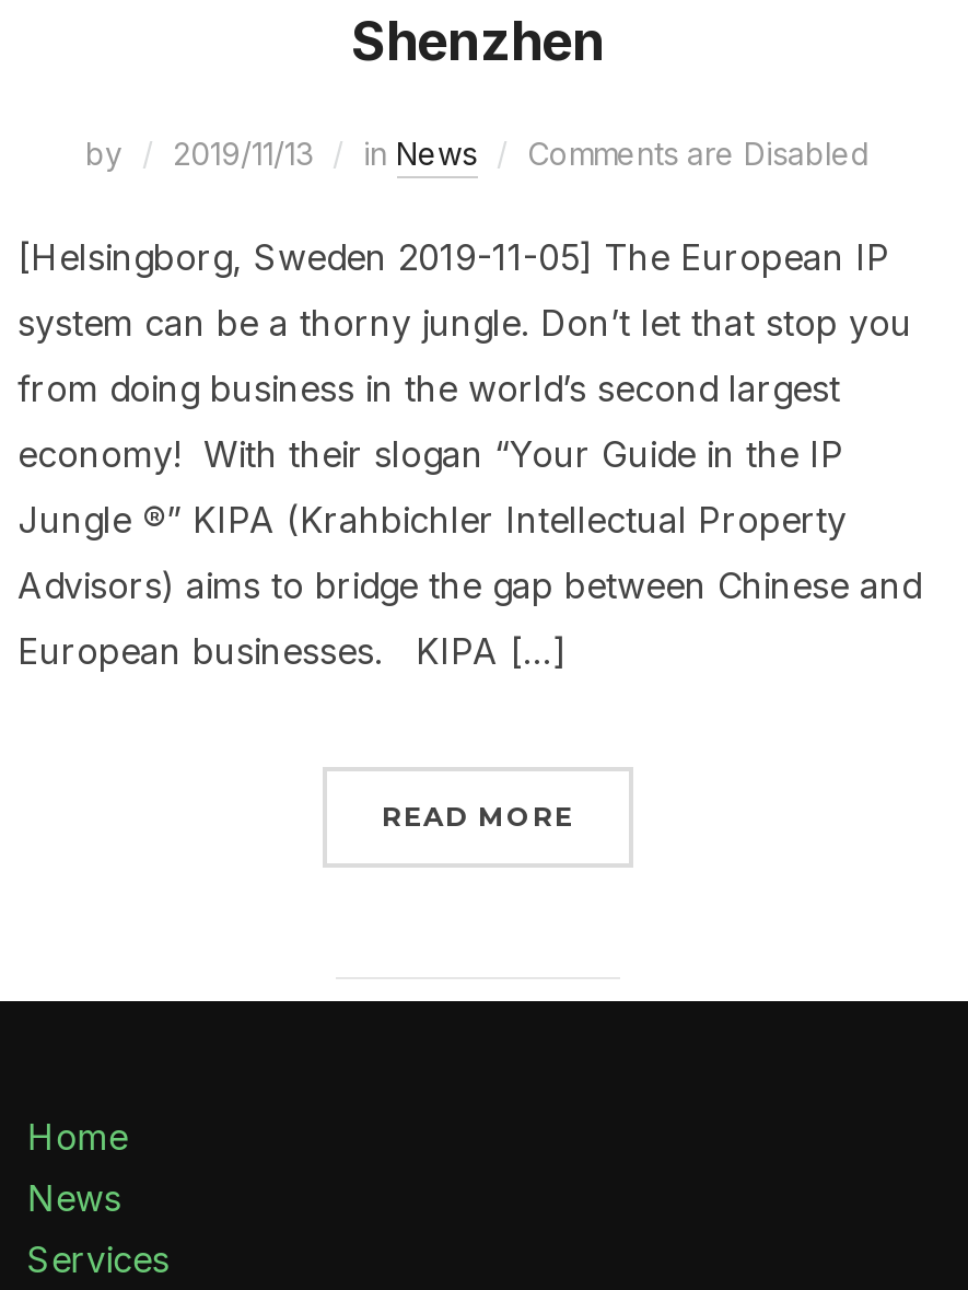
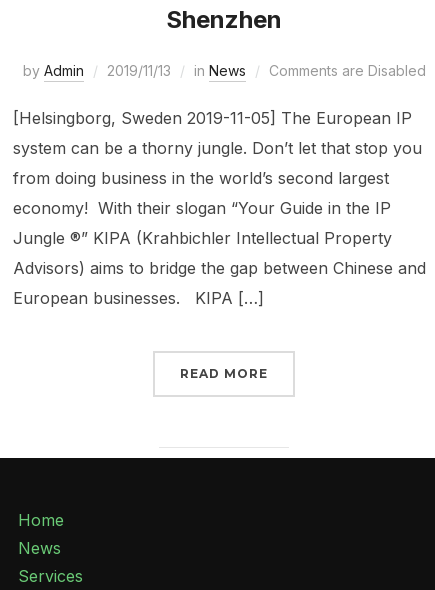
[85,134,131,172] by -> [22,62,83,79] by Admin

